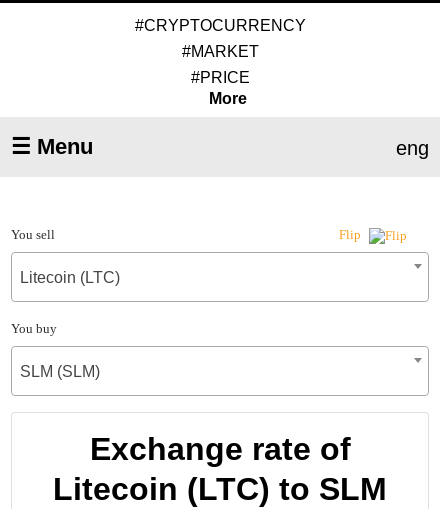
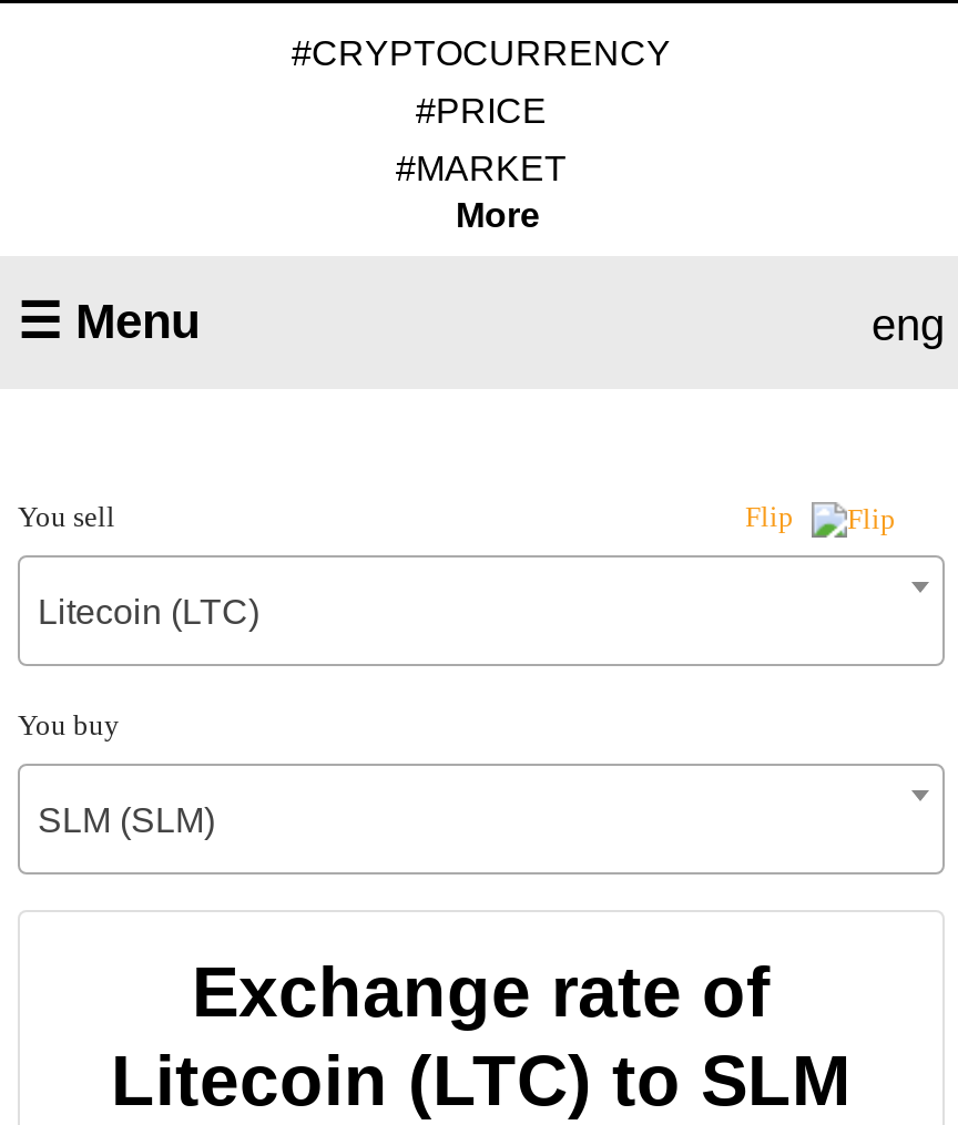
moved [181,43,258,60] -> [396,149,567,187]: #MARKET
moved [190,69,249,86] -> [416,91,547,129]: #PRICE

